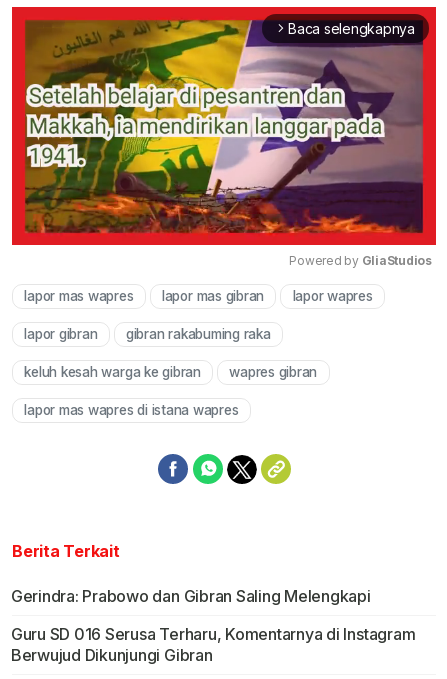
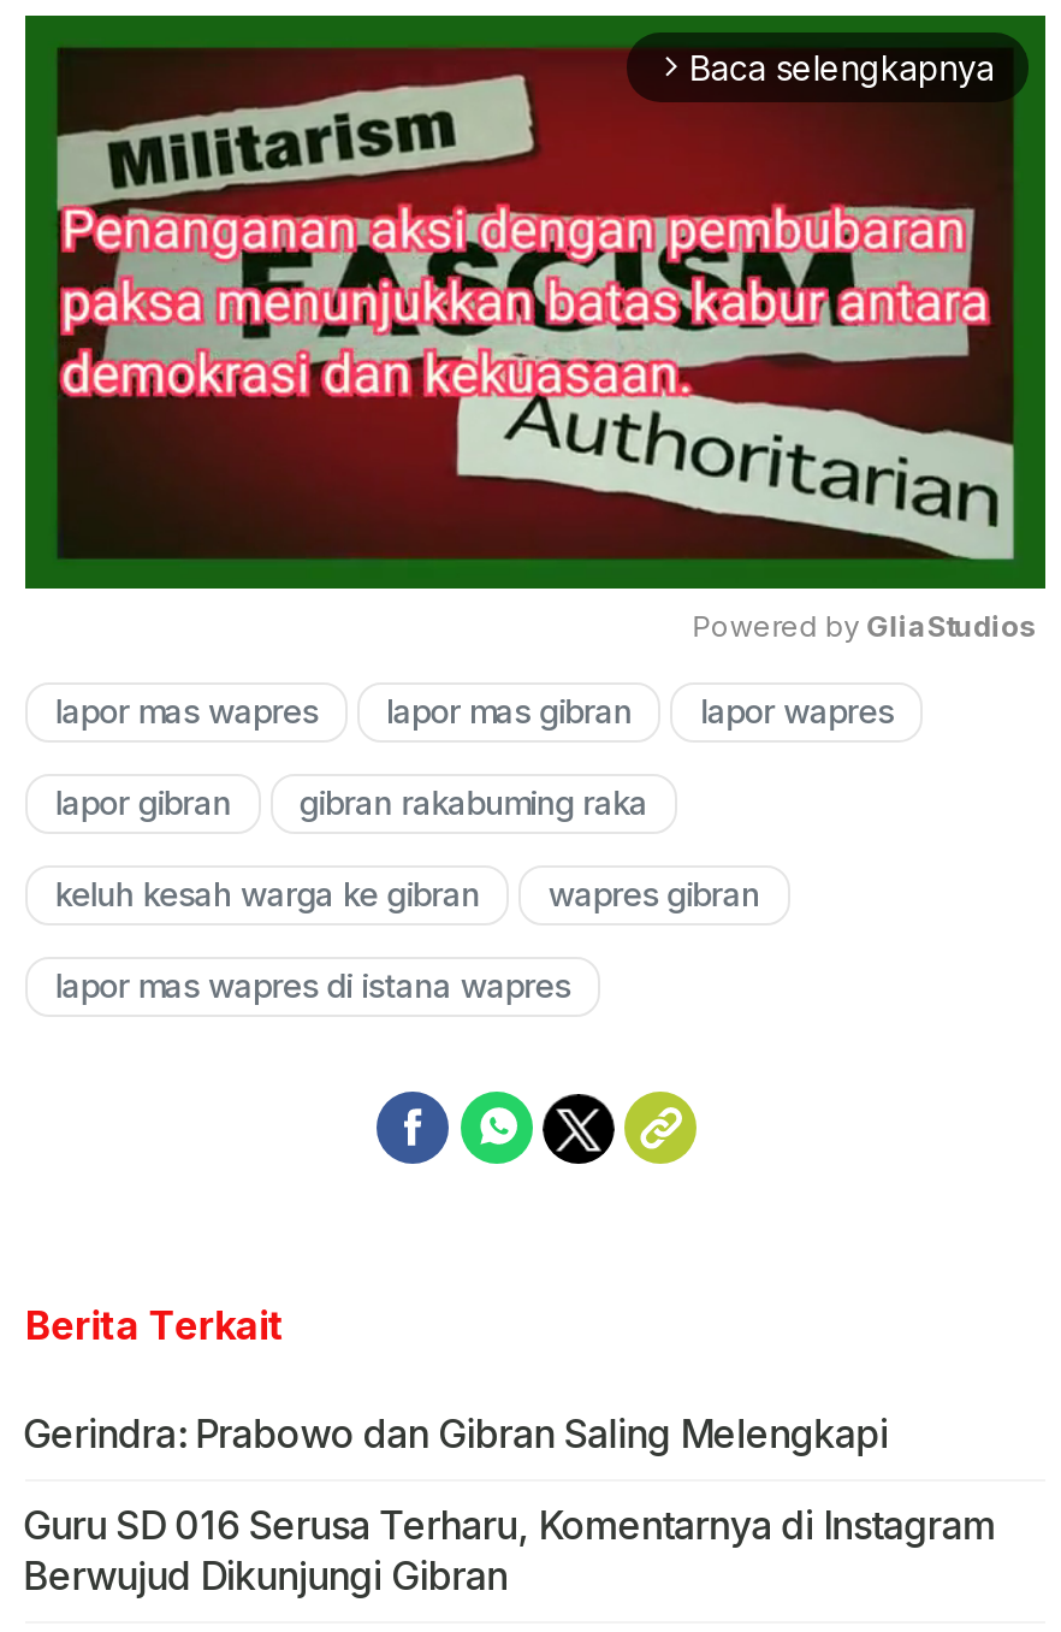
[11,6,437,246] [image] -> [23,13,1048,591] [image]

